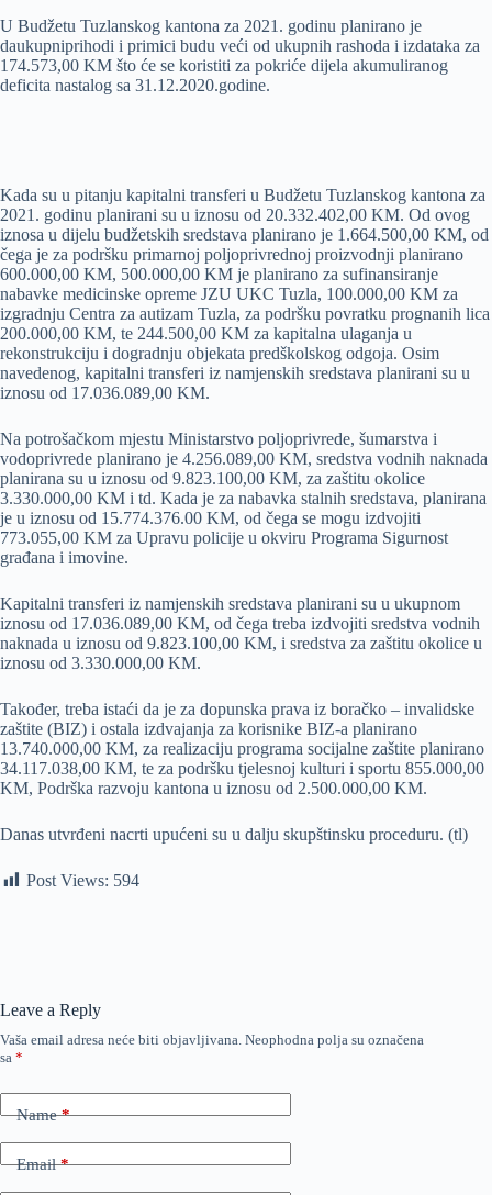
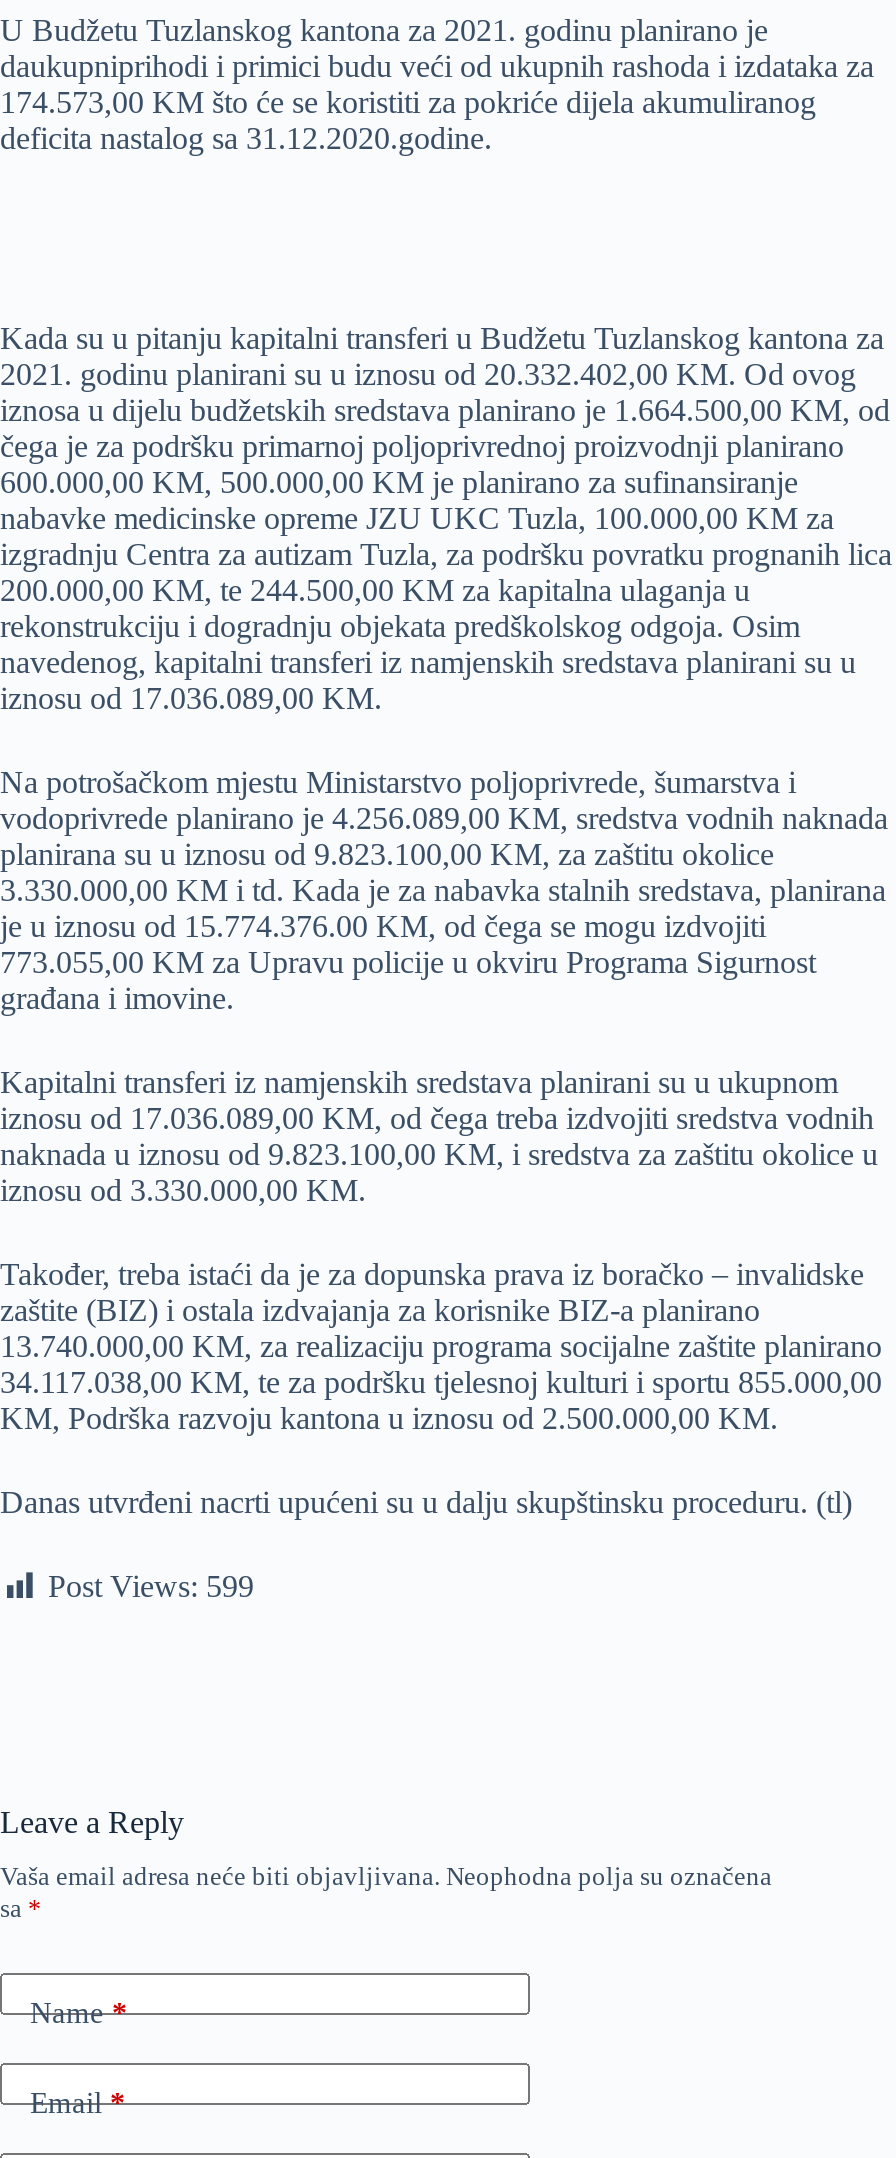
[26,871,139,890] Post Views: 594 -> [48,1569,254,1603] Post Views: 599

